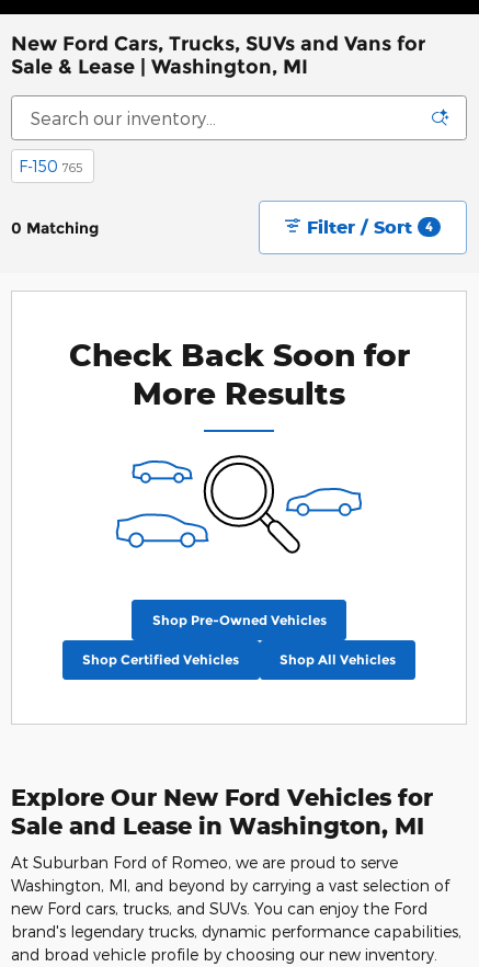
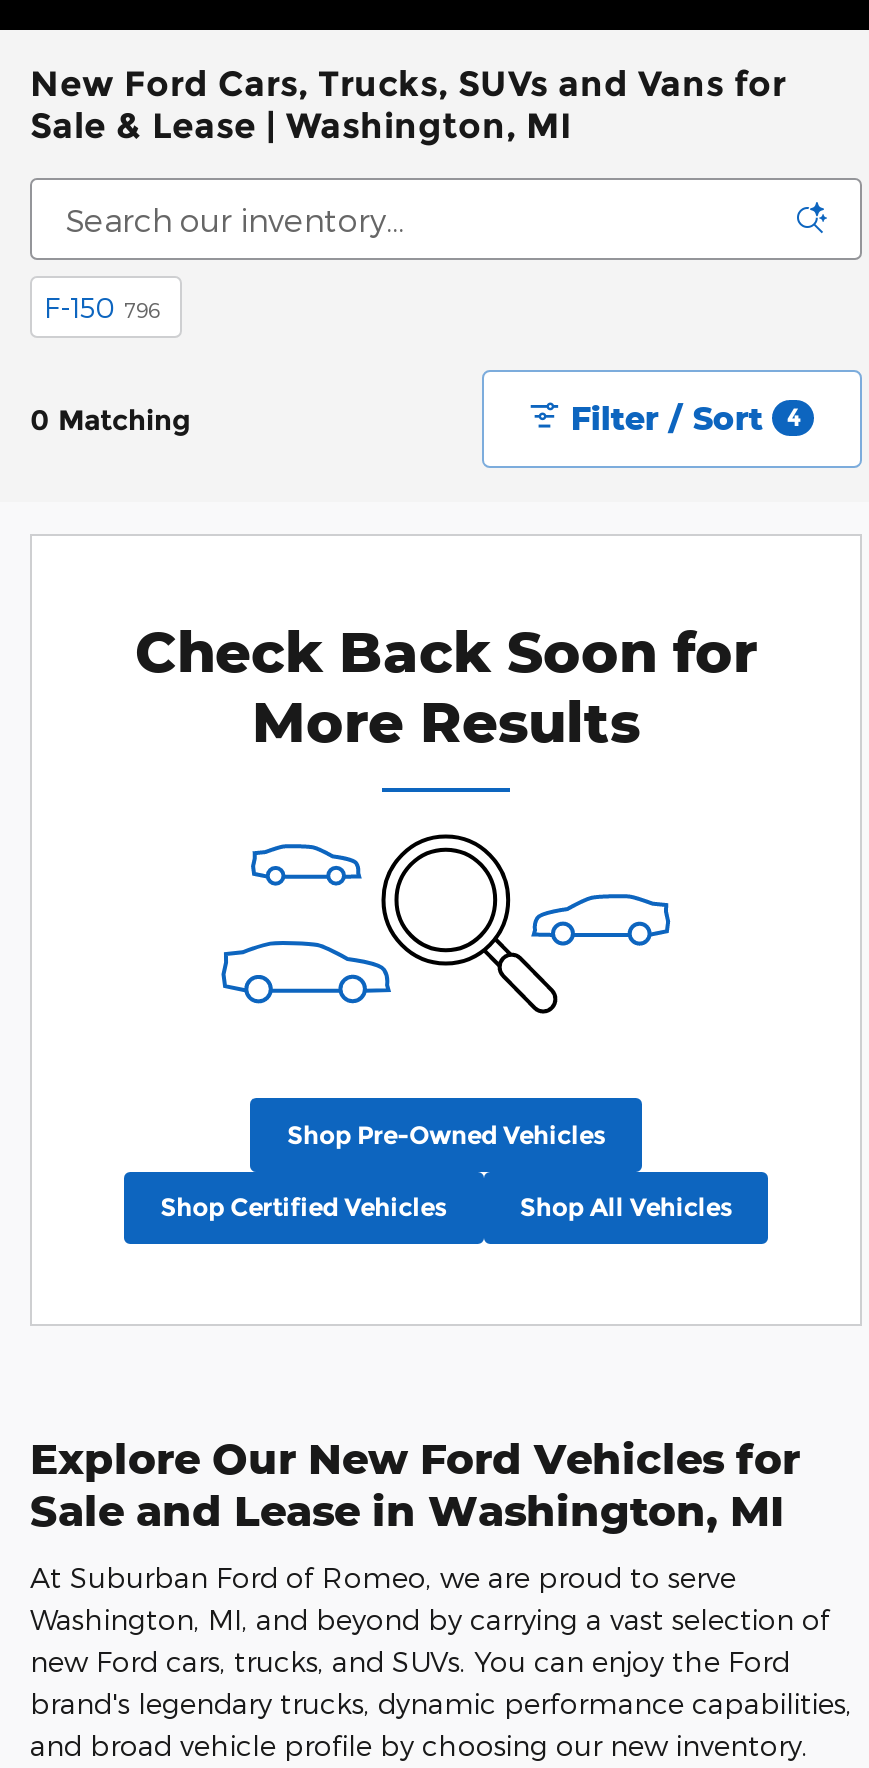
[19,157,82,175] F-150 765 -> [44,290,160,324] F-150 796

